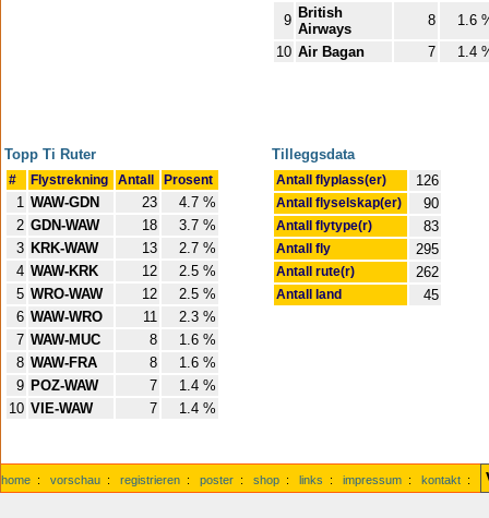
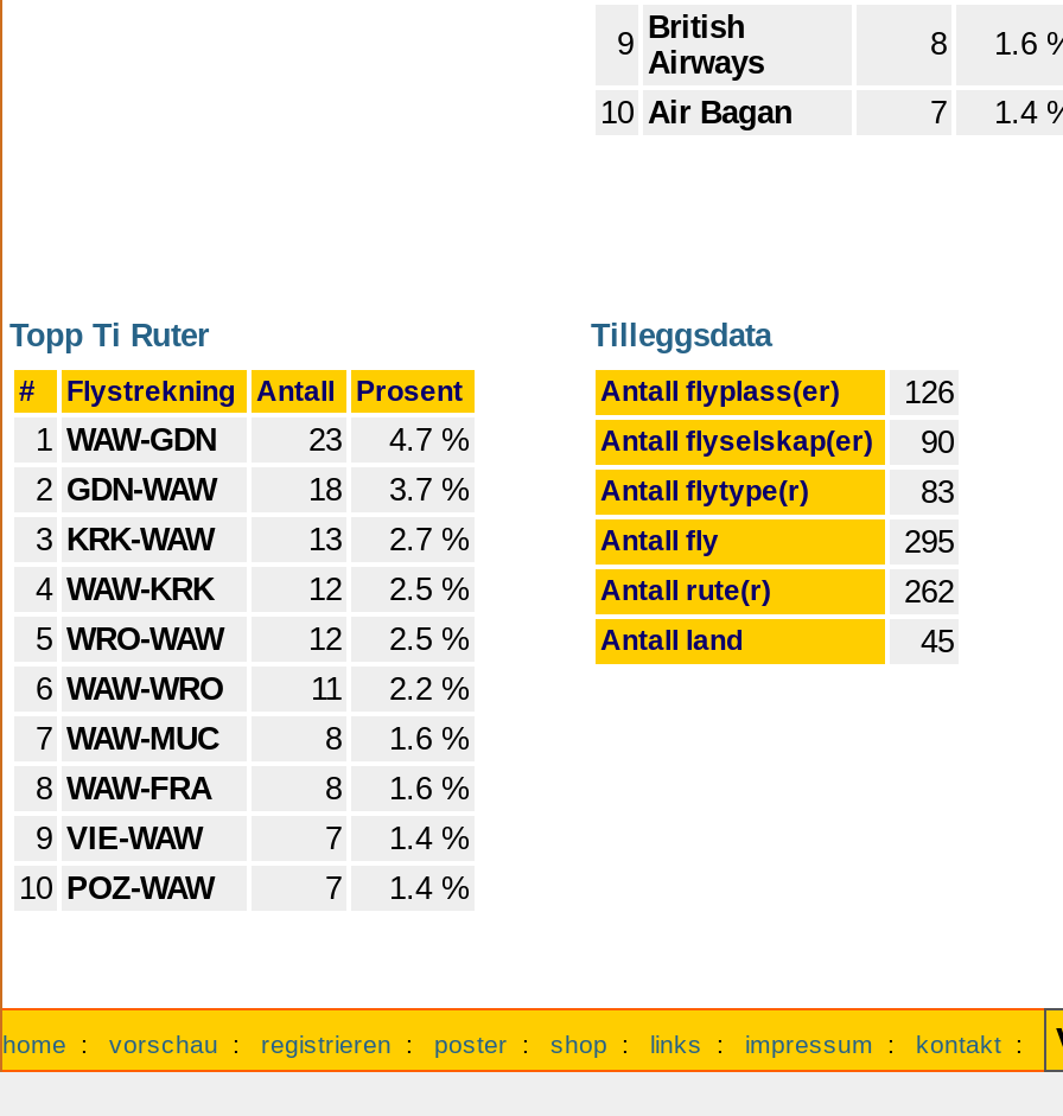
[143,309,216,325] 11 2.3 % -> [311,671,470,707] 11 2.2 %
[16,377,98,394] 9 POZ-WAW -> [36,821,202,856] 9 VIE-WAW
[9,400,93,417] 10 VIE-WAW -> [19,871,214,906] 10 POZ-WAW

